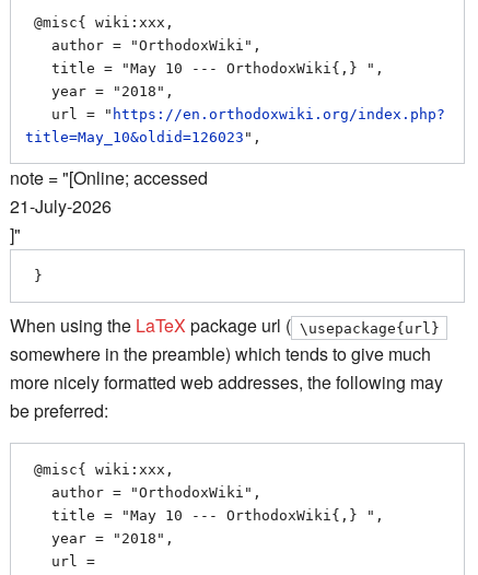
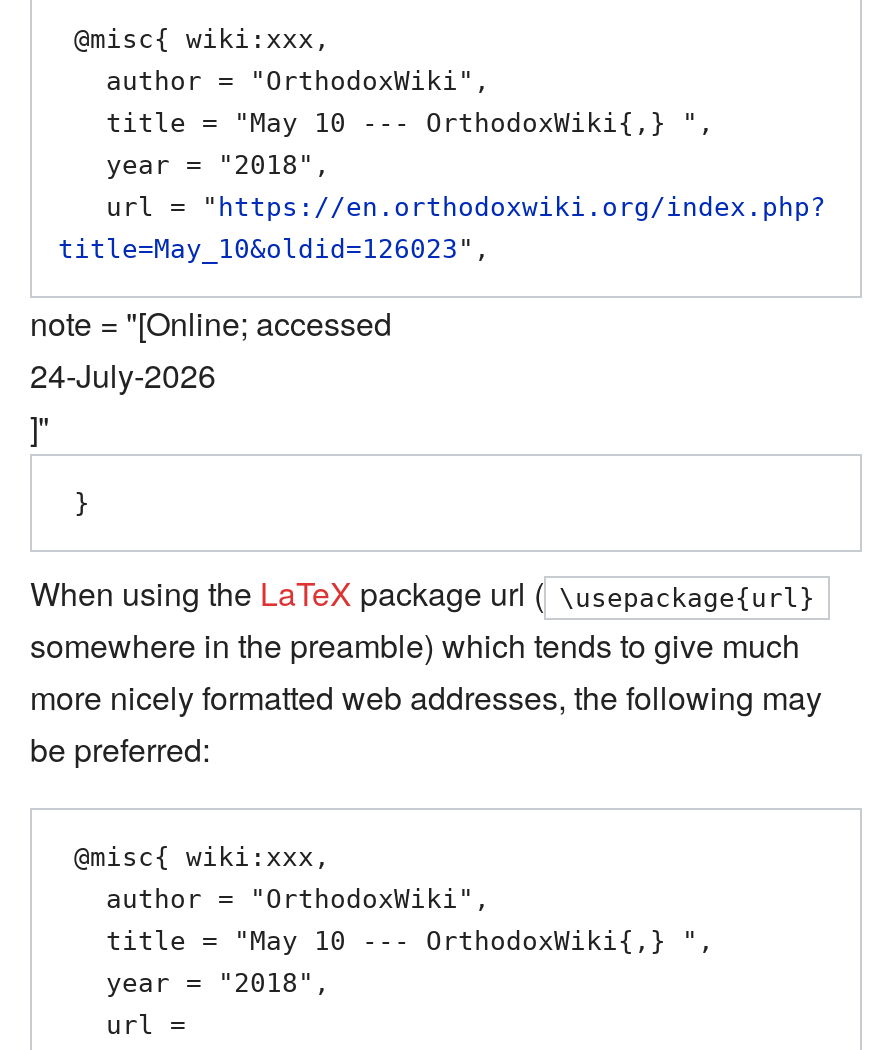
[10,194,112,219] 21-July-2026 -> [30,352,216,398] 24-July-2026

